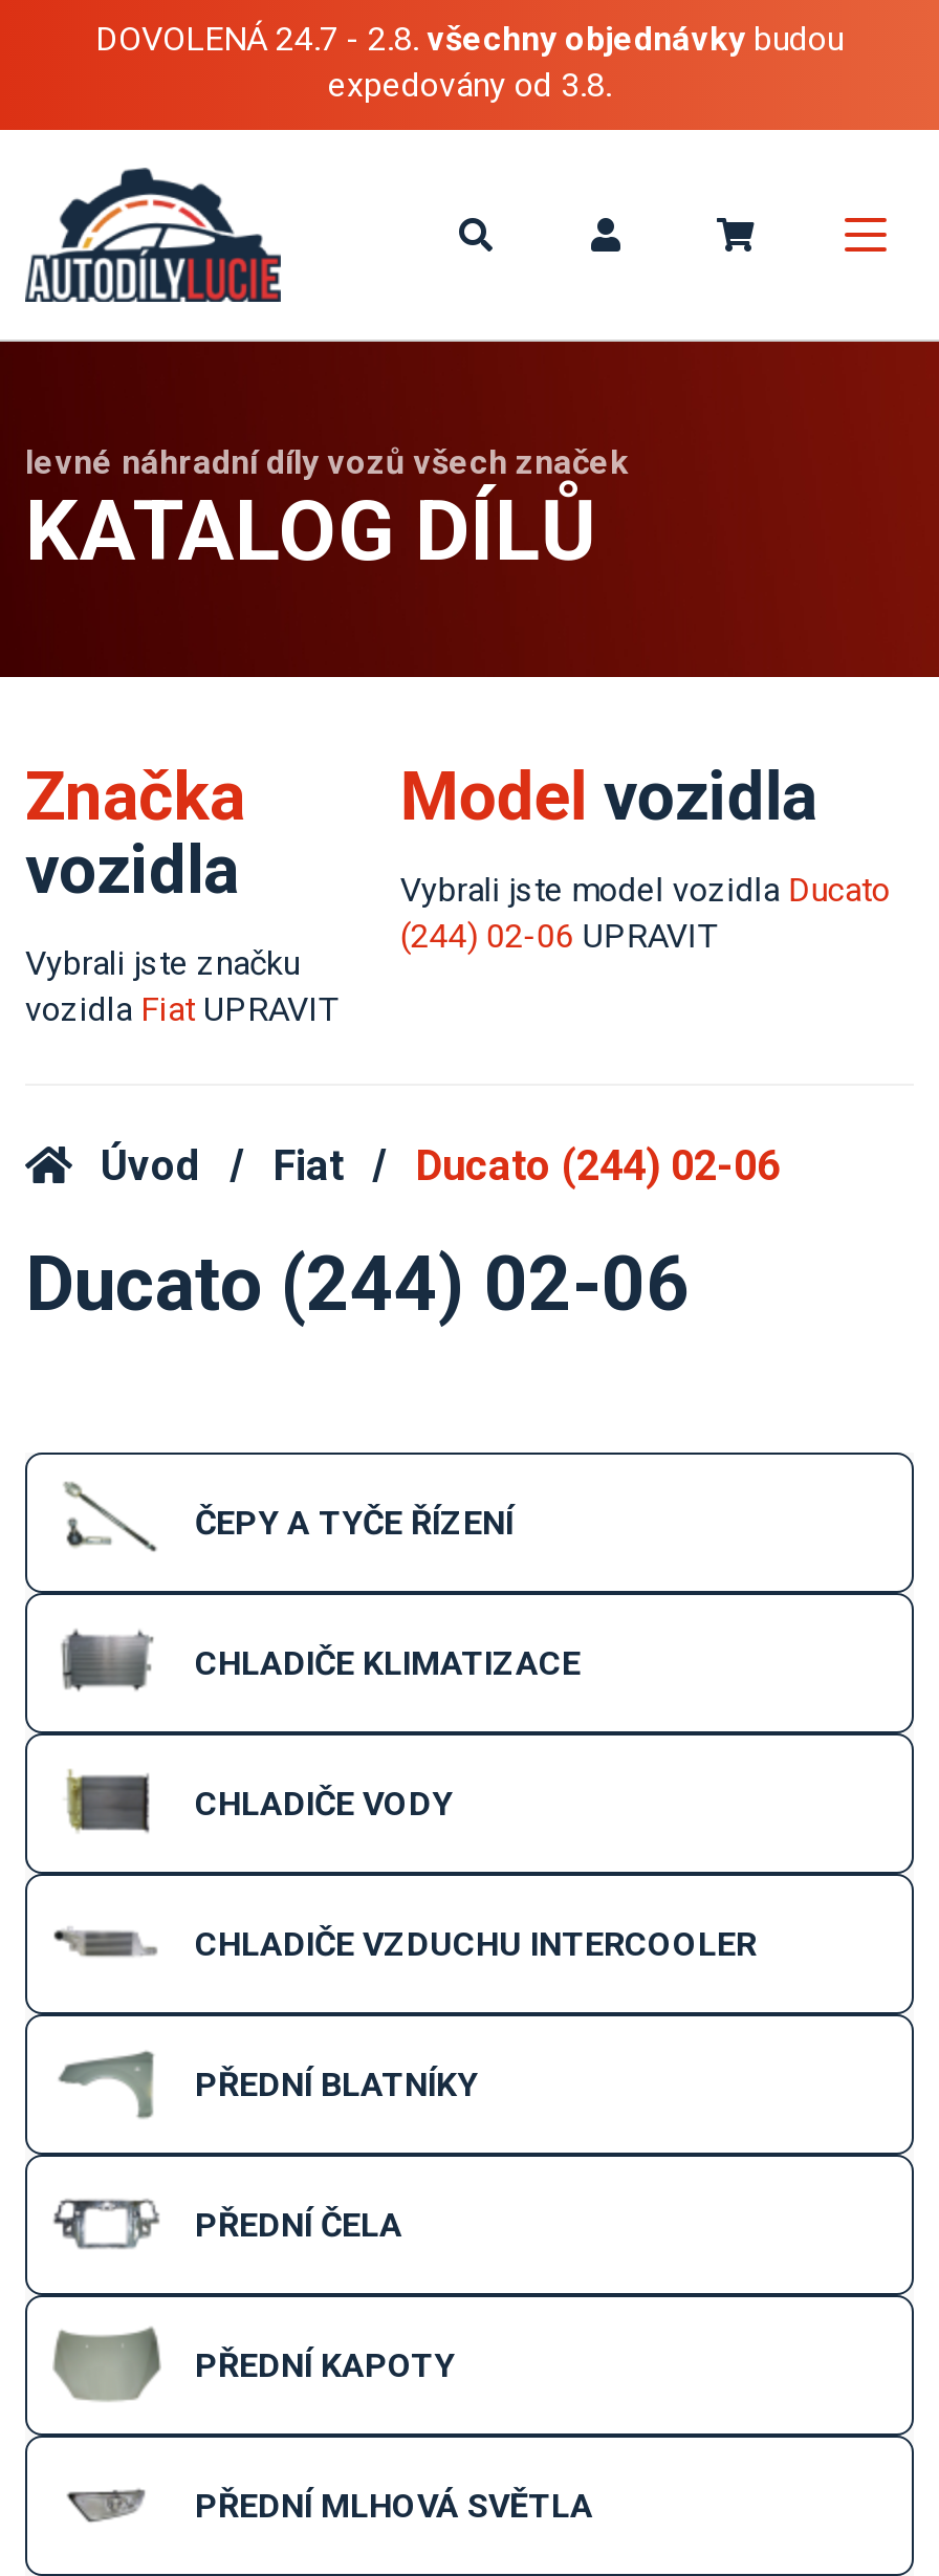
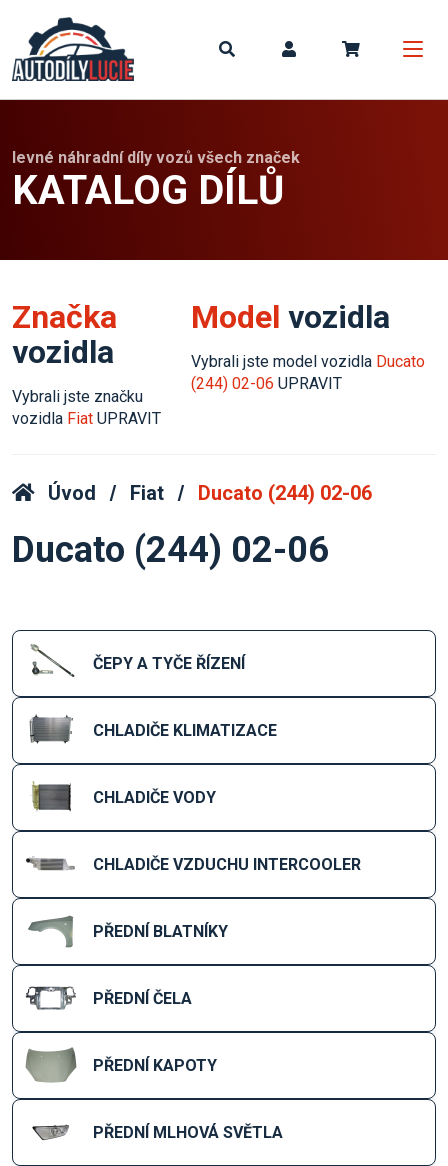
[95,19,844,105] DOVOLENÁ 24.7 - 2.8. všechny objednávky budou | expedovány od 3.8. -> none

